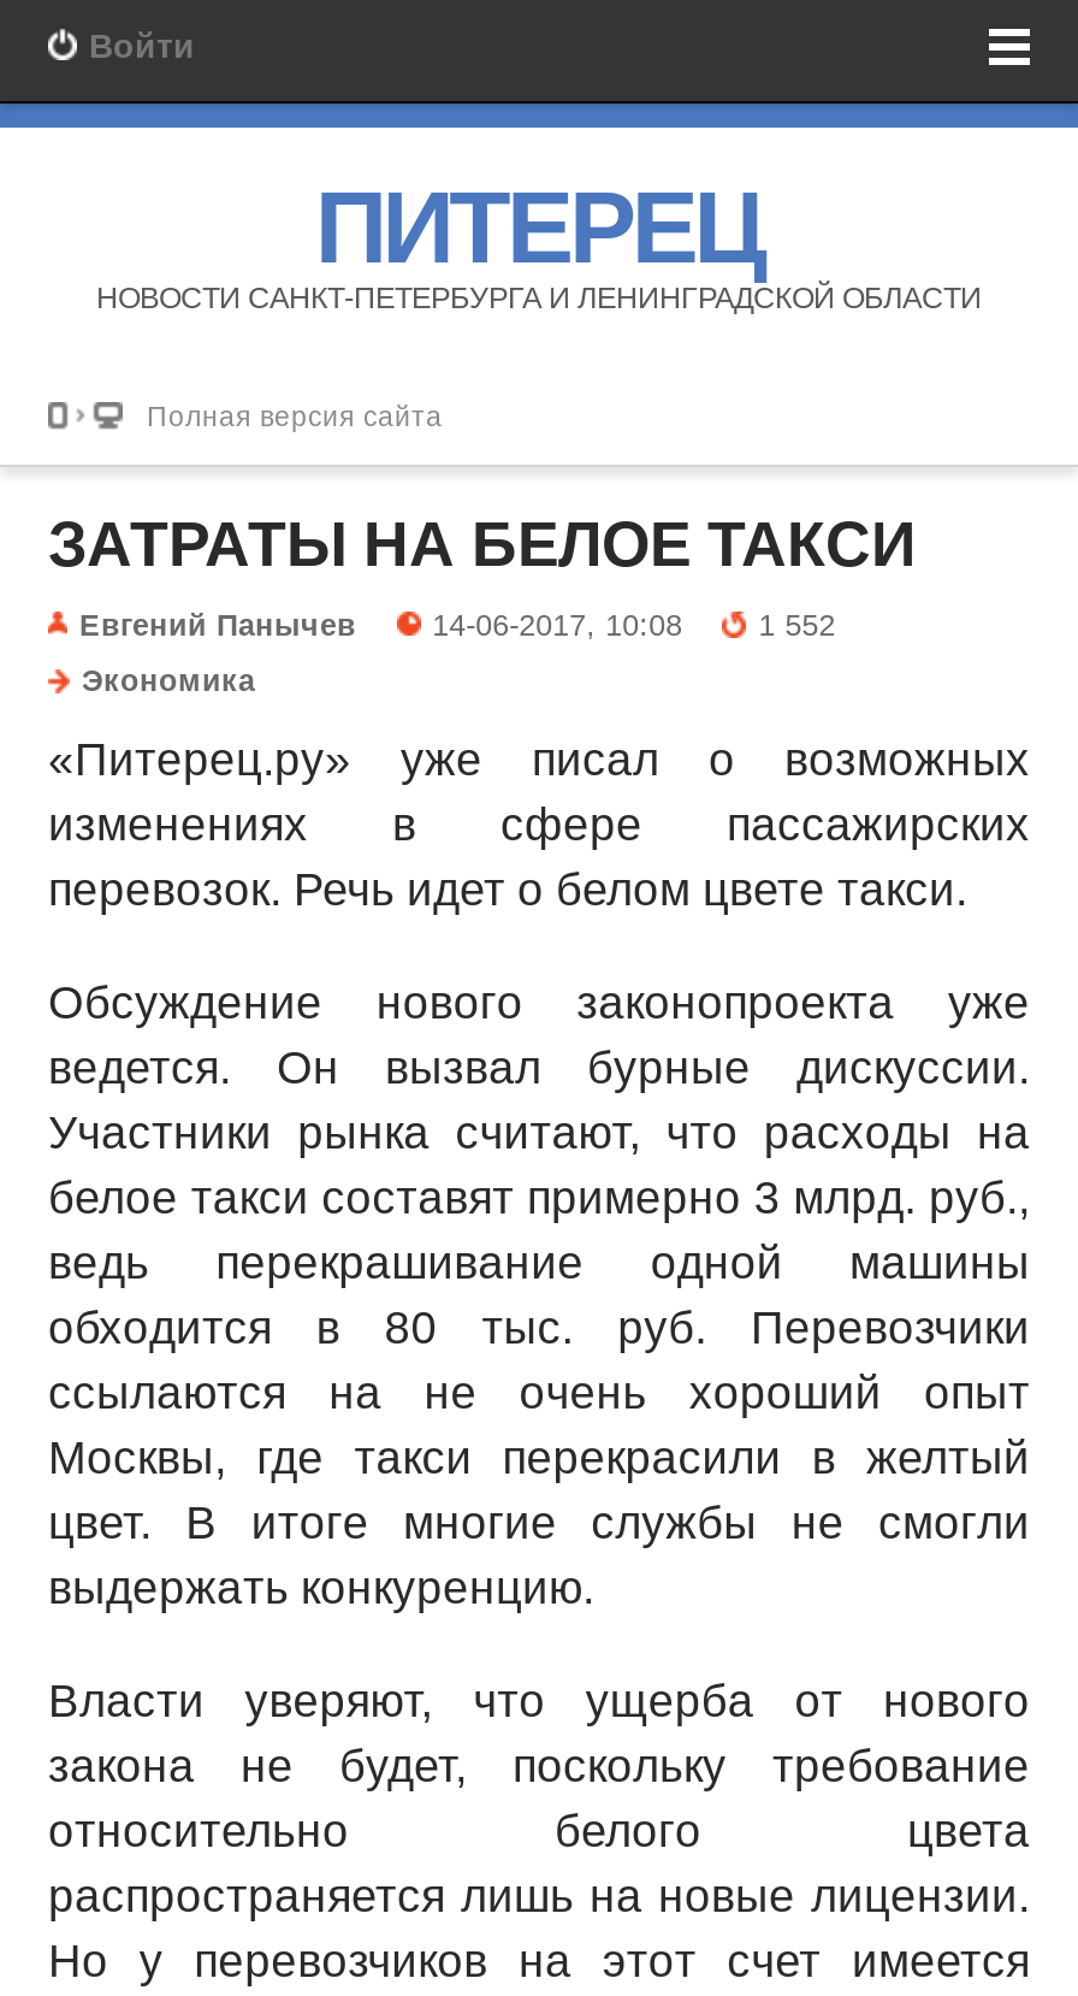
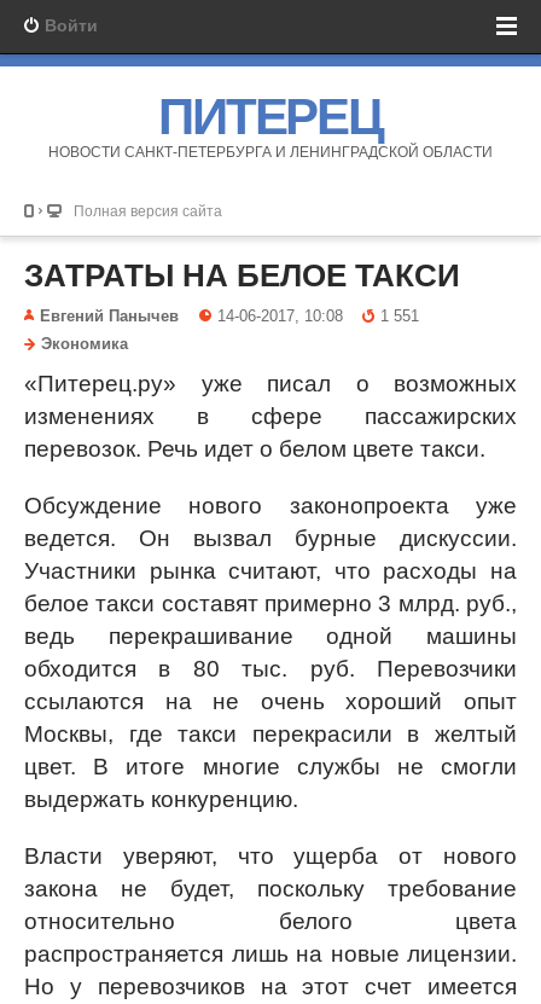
[758,609,835,643] 1 552 -> [381,308,419,325] 1 551

